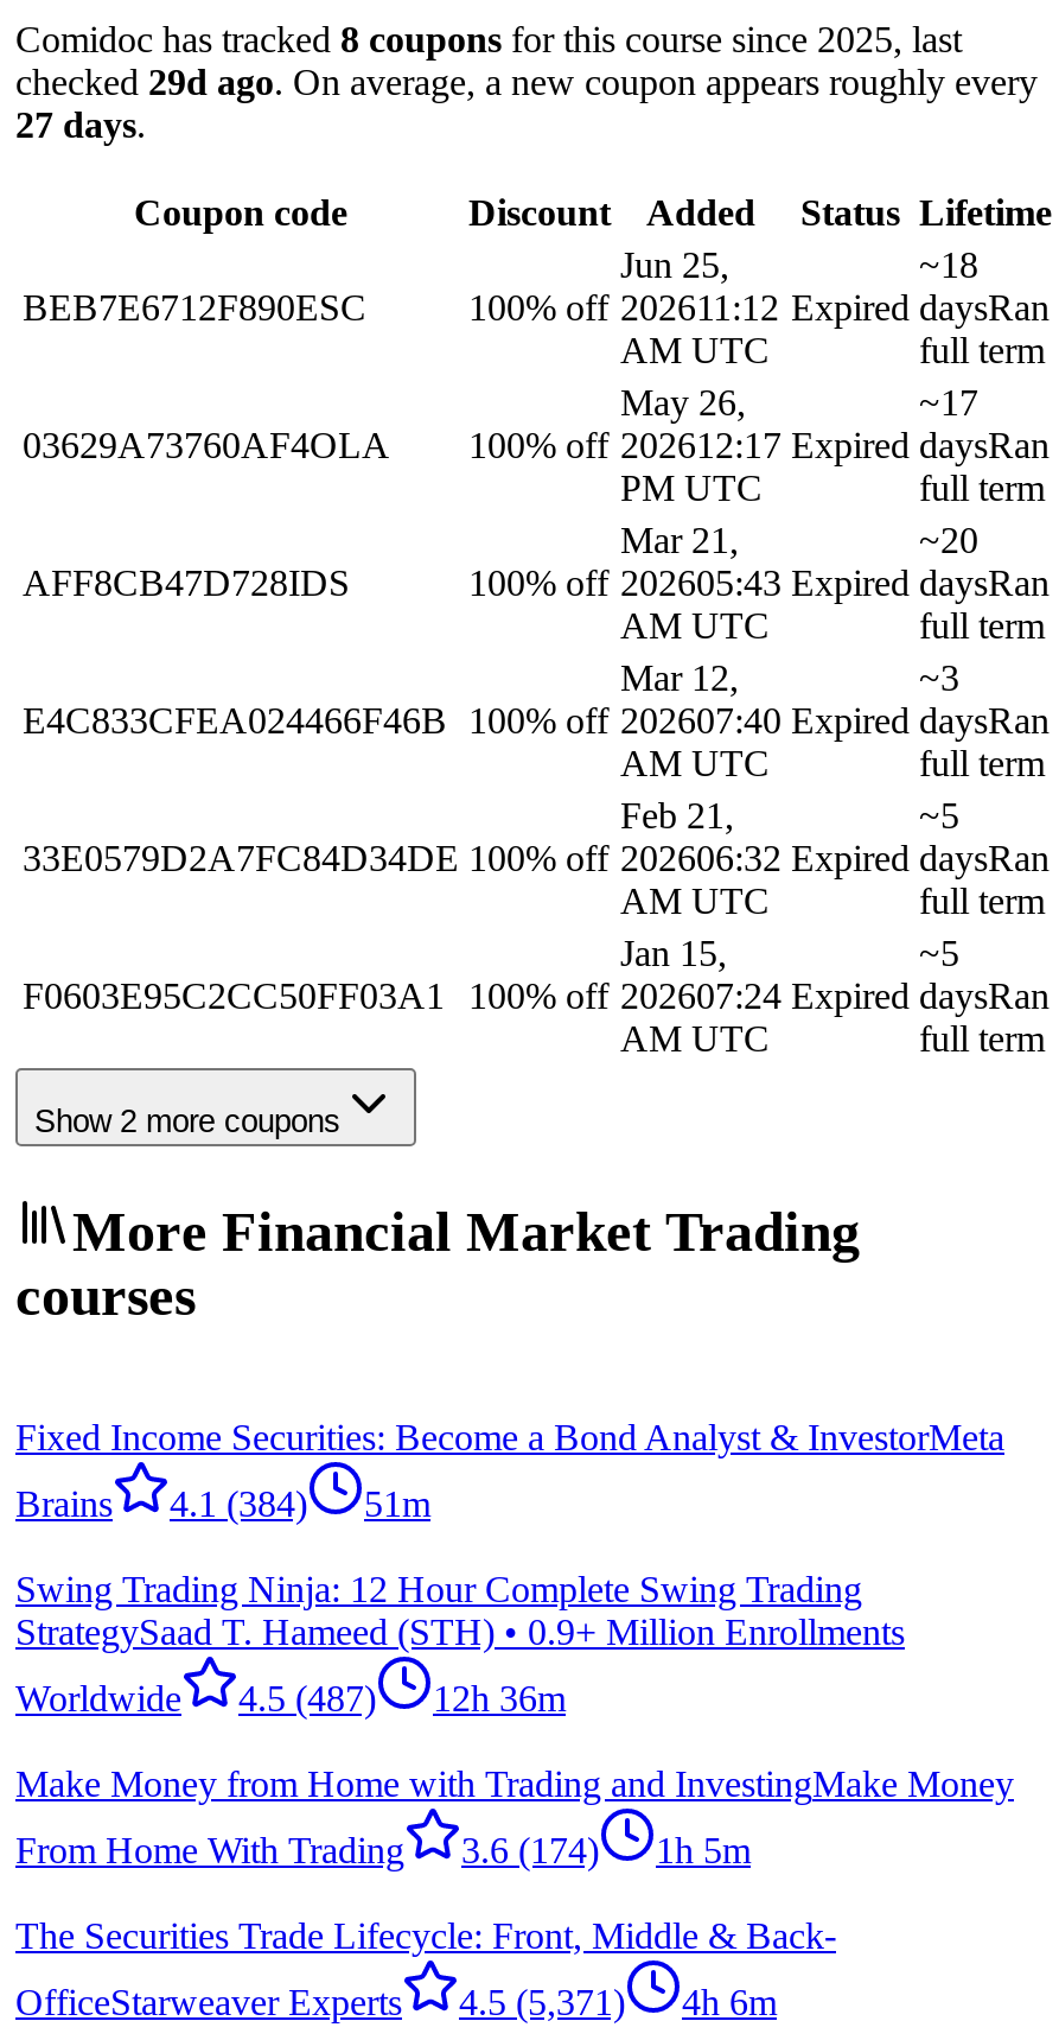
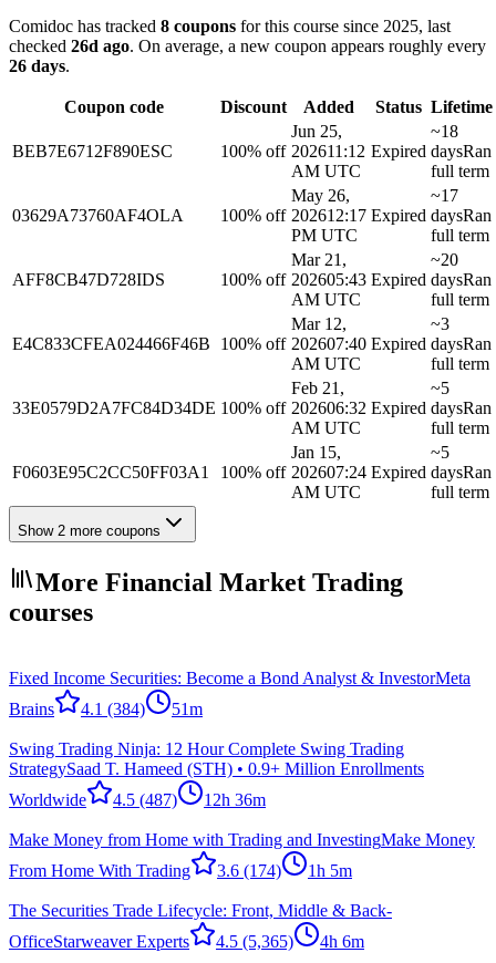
[15,61,1038,101] checked 29d ago. On average, a new coupon appears roughly every -> [9,36,486,55] checked 26d ago. On average, a new coupon appears roughly every
[15,103,146,144] 27 days. -> [9,56,70,75] 26 days.
[15,1983,777,2023] OfficeStarweaver Experts 4.5 (5,371) 4h 6m -> [9,932,364,951] OfficeStarweaver Experts 4.5 (5,365) 4h 6m

